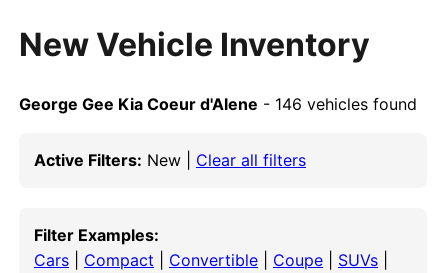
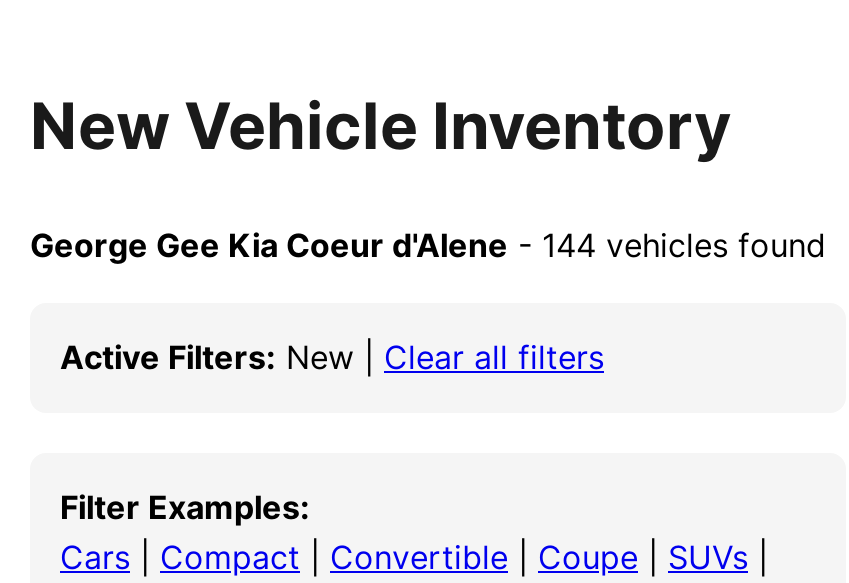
[19,94,417,114] George Gee Kia Coeur d'Alene - 146 vehicles found -> [30,225,826,265] George Gee Kia Coeur d'Alene - 144 vehicles found

